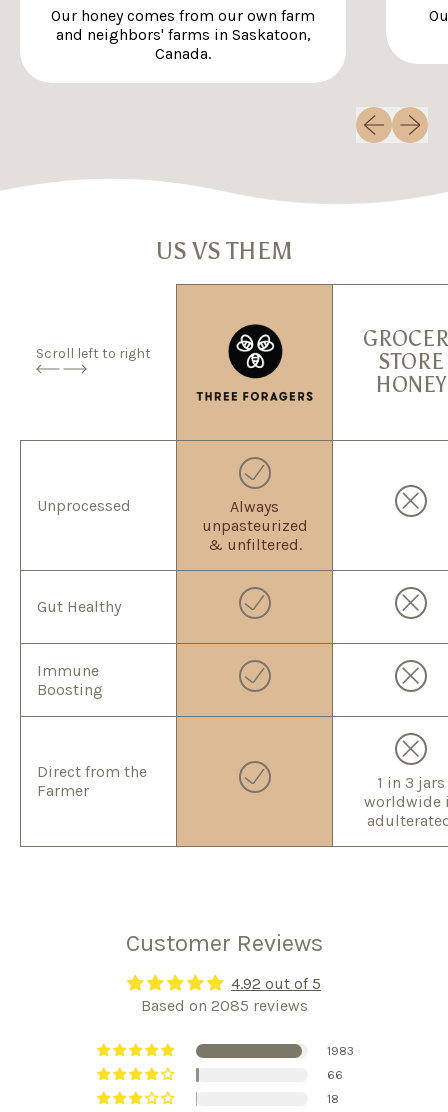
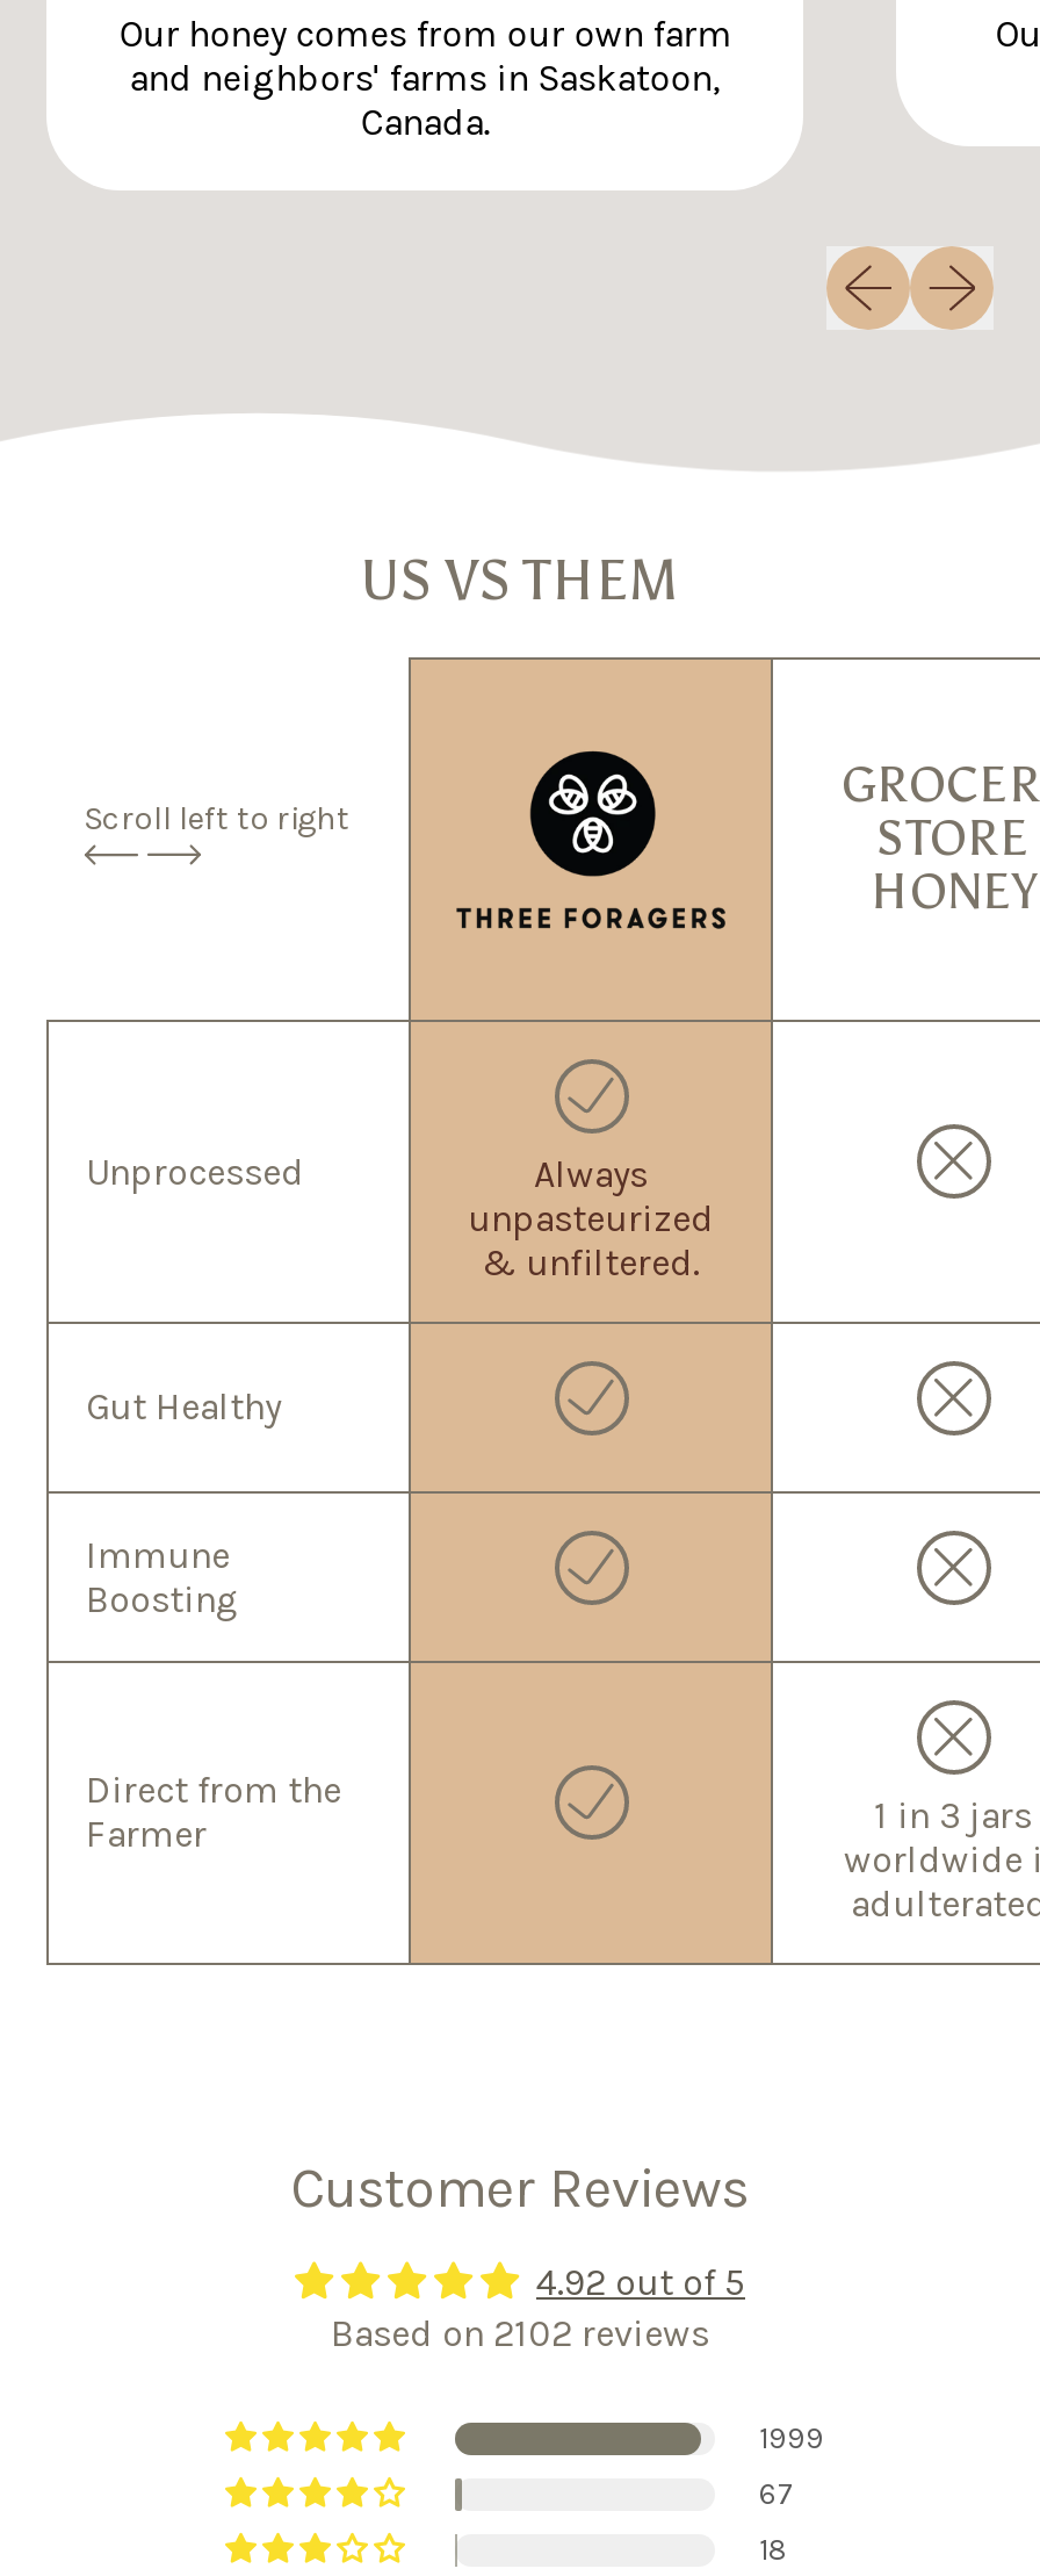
[140,996,307,1015] Based on 2085 reviews -> [331,2311,709,2355] Based on 2102 reviews
[327,1043,354,1058] 1983 -> [759,2420,824,2455] 1999
[327,1067,343,1082] 66 -> [759,2476,792,2510] 67

